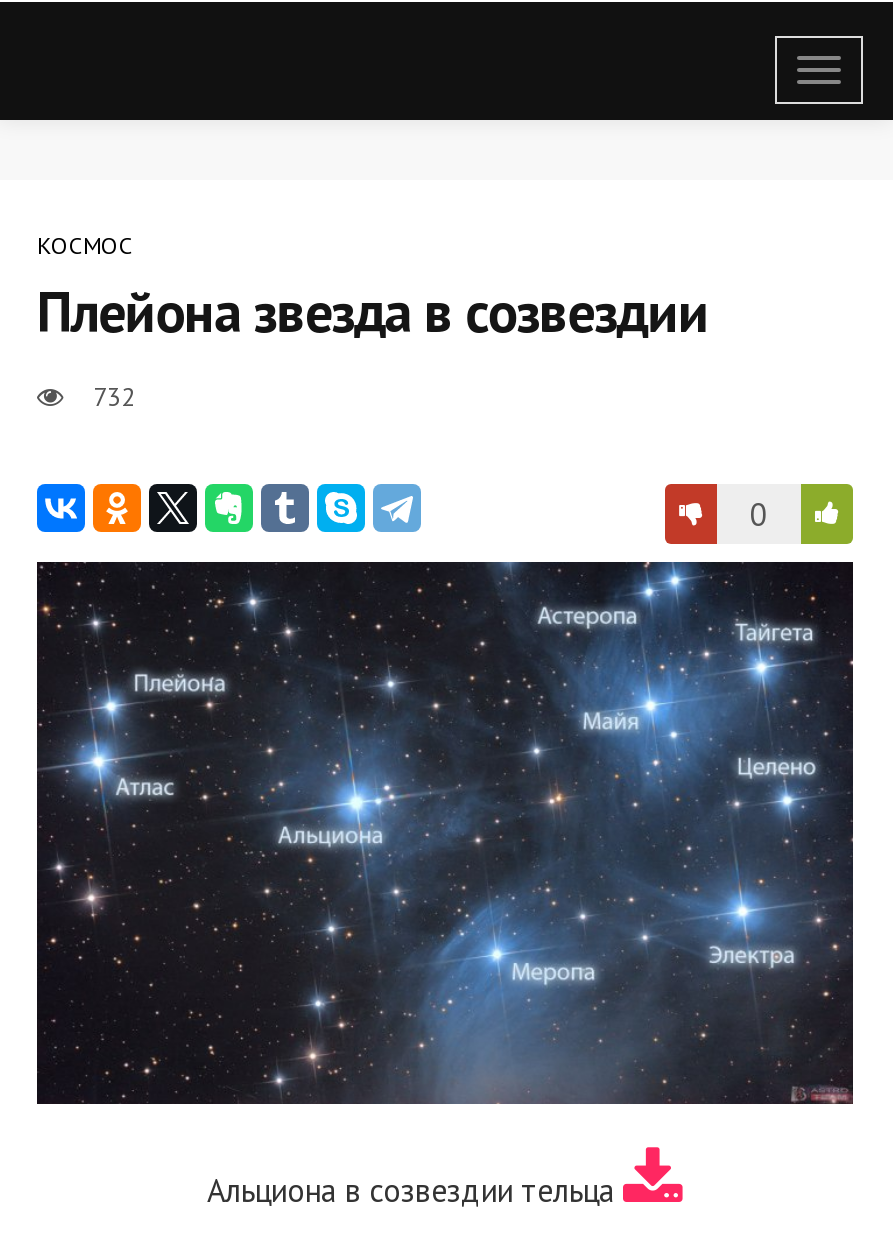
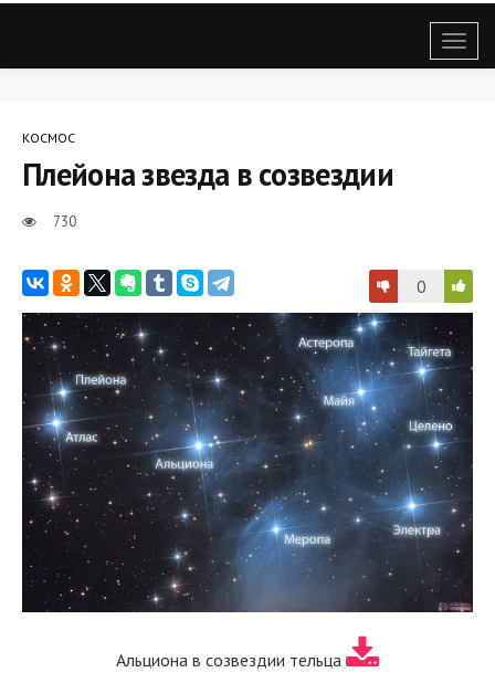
[87,380,135,414] 732 -> [50,212,76,231] 730

